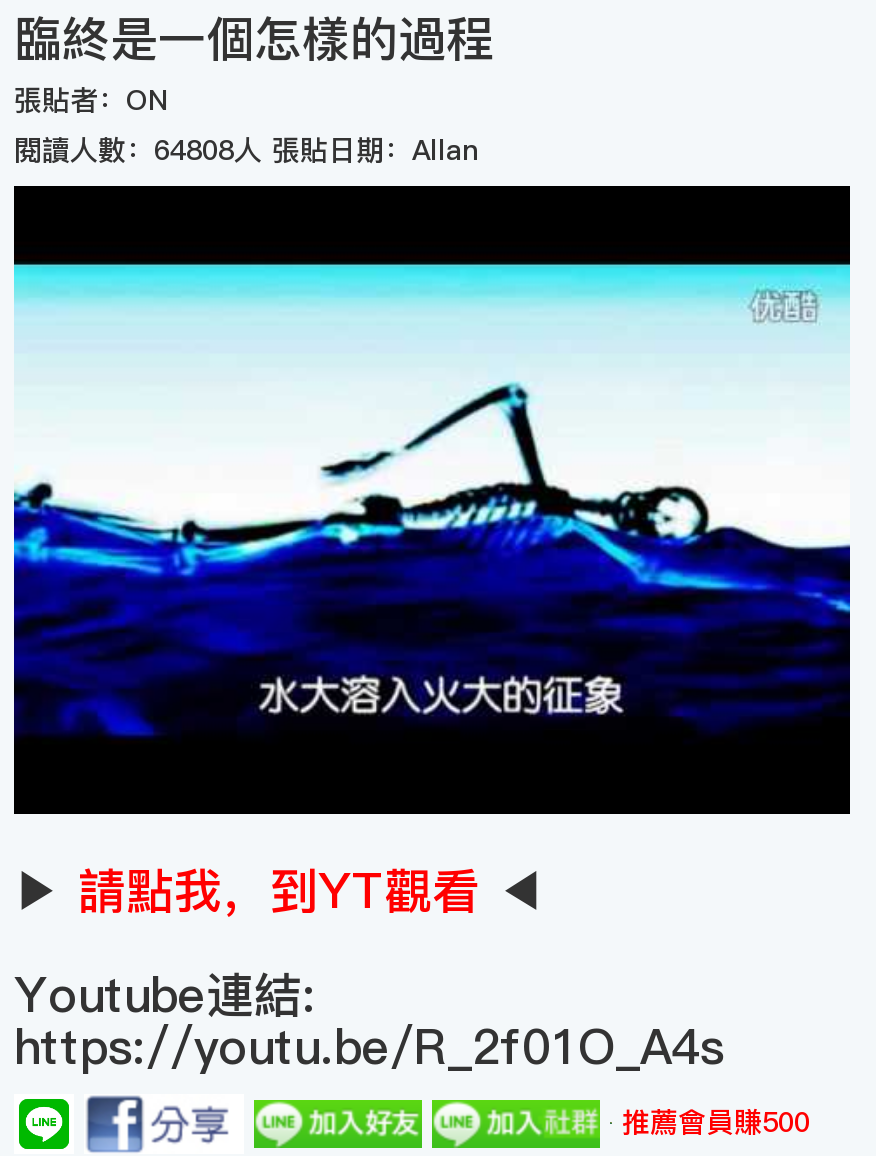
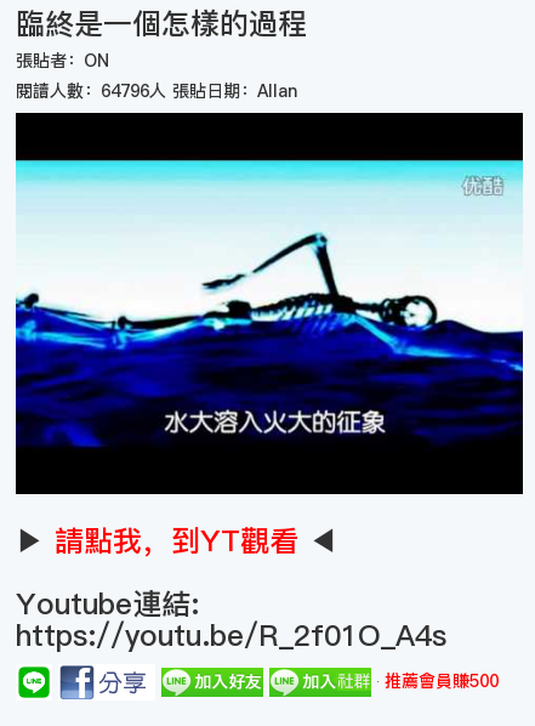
[14,130,488,170] 閱讀人數：64808人 張貼日期：Allan -> [16,79,303,103] 閱讀人數：64796人 張貼日期：Allan

